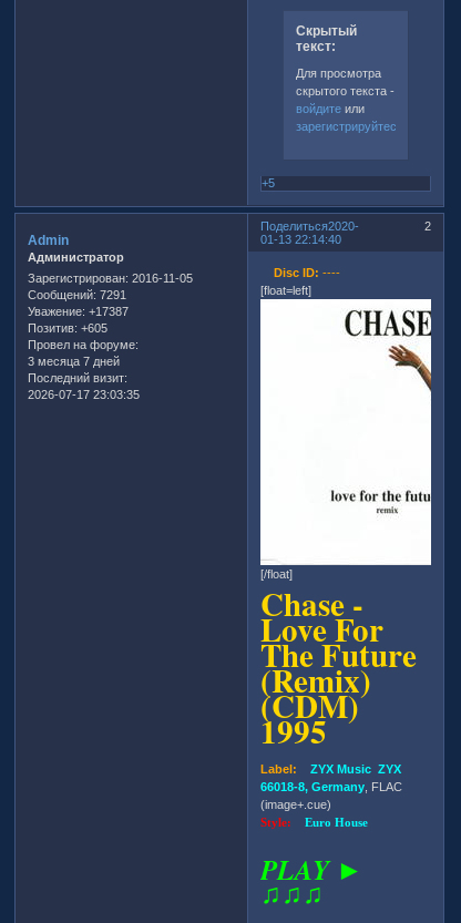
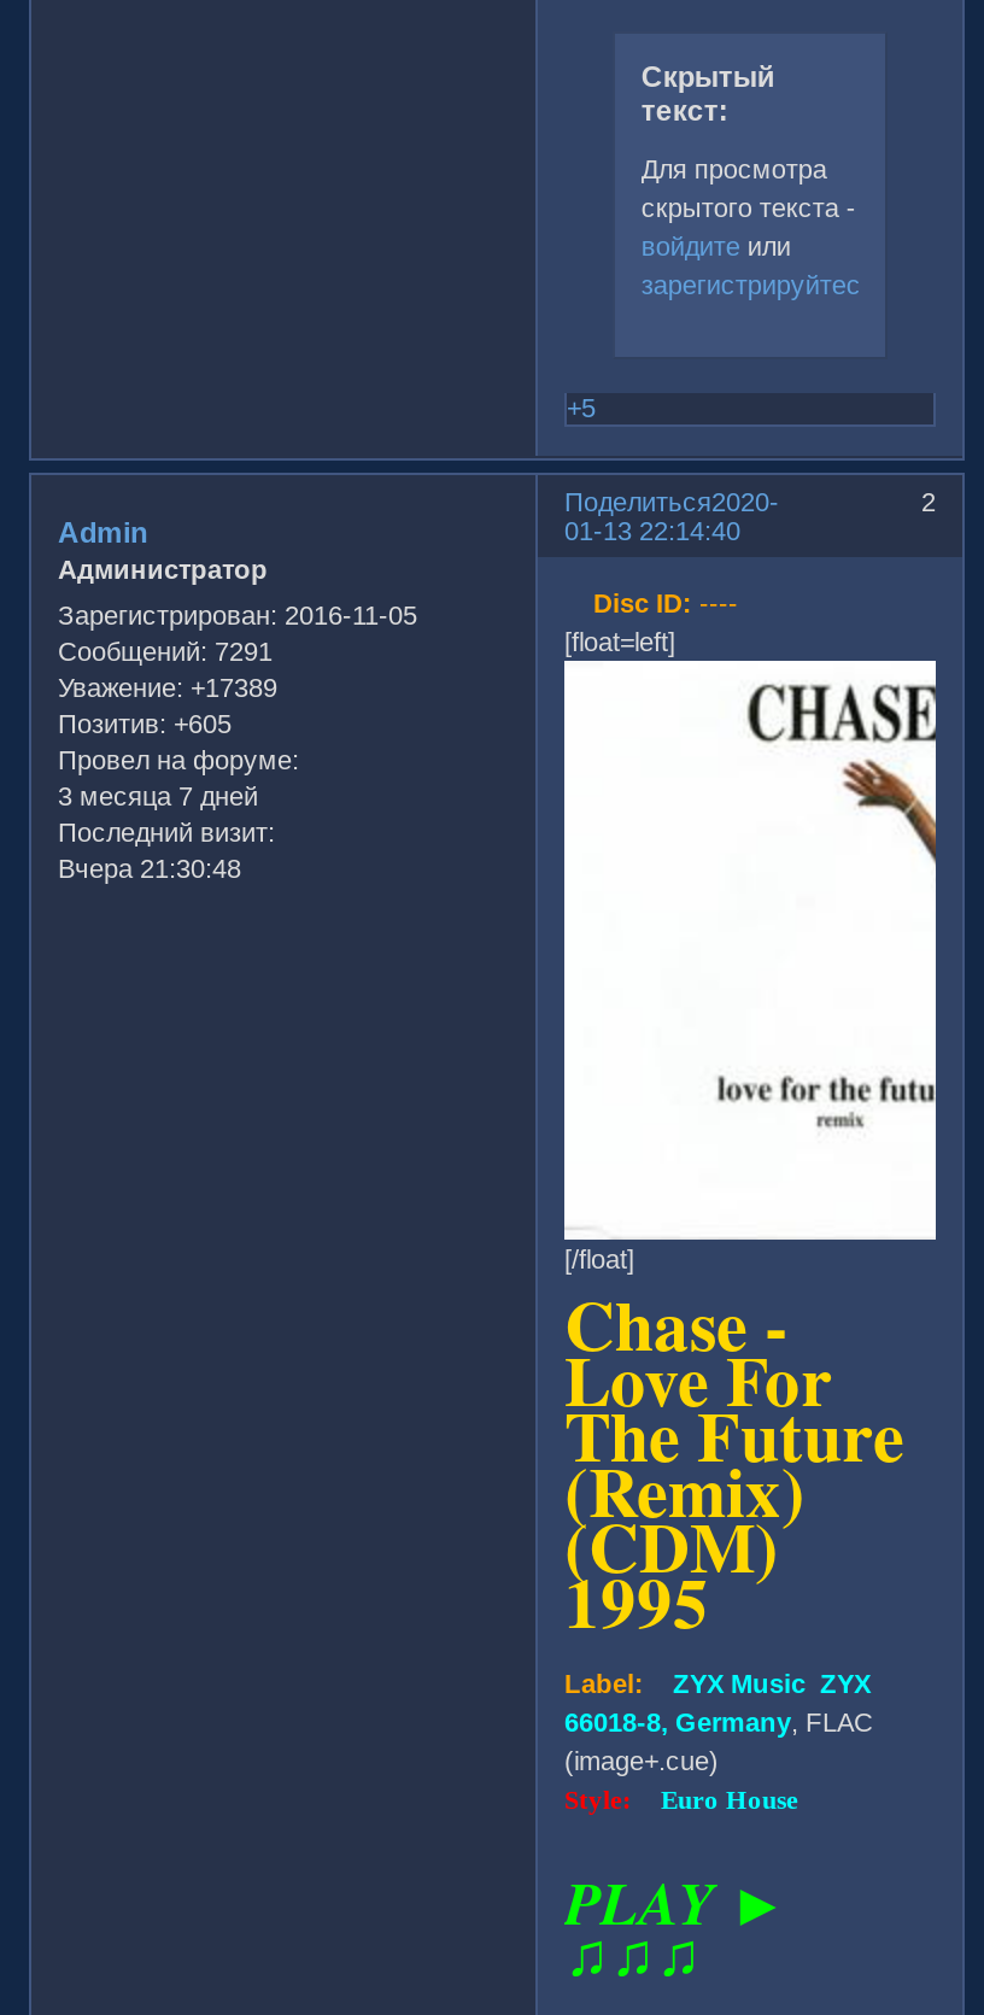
[28,305,129,319] Уважение: +17387 -> [58,674,277,703] Уважение: +17389
[28,388,140,402] 2026-07-17 23:03:35 -> [58,855,241,884] Вчера 21:30:48

